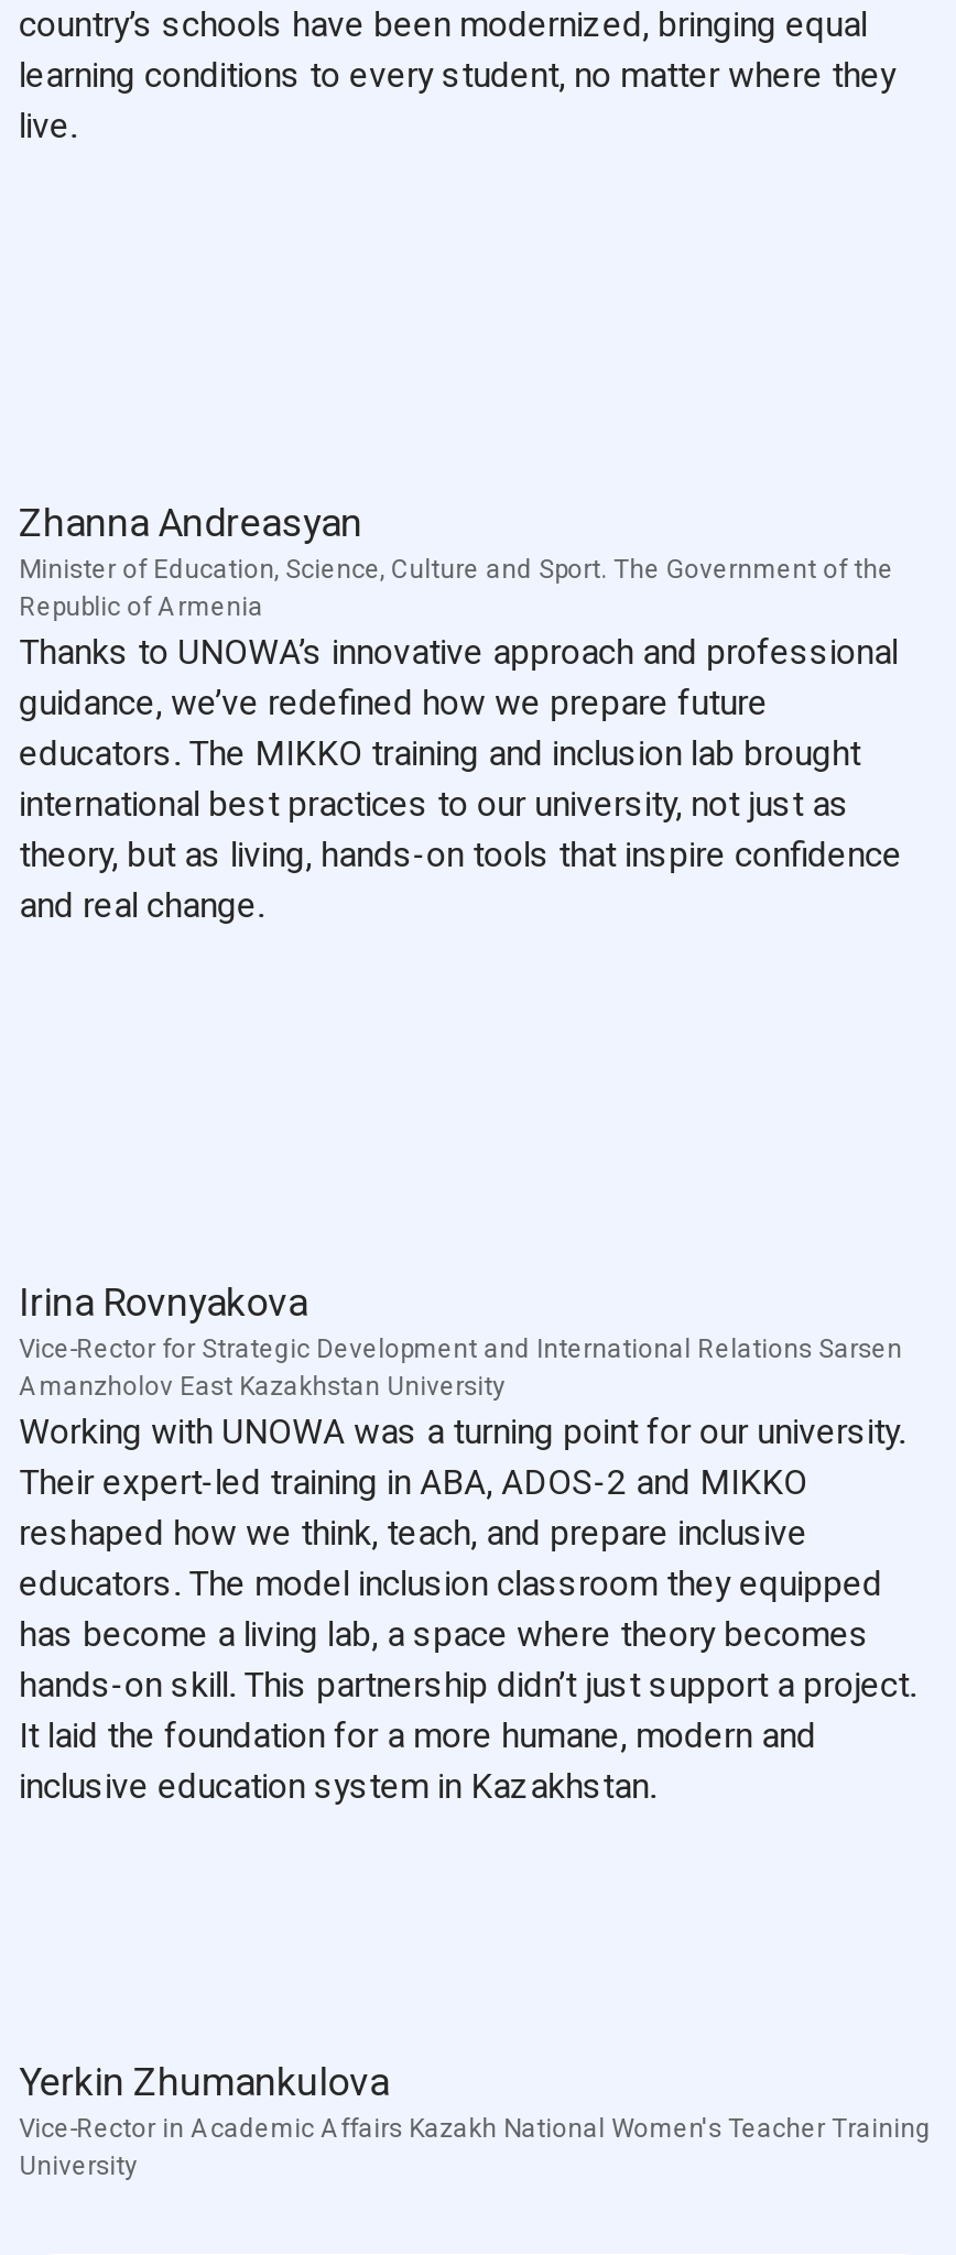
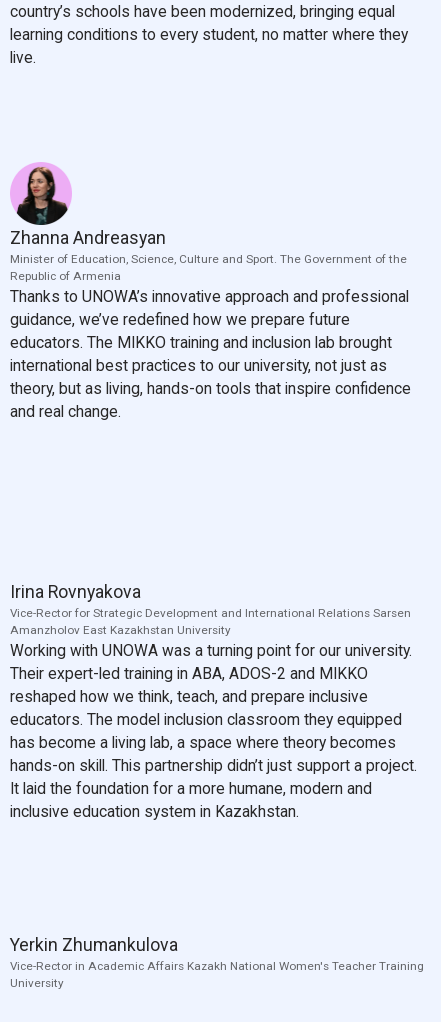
none -> [9,161,73,225] [image]

